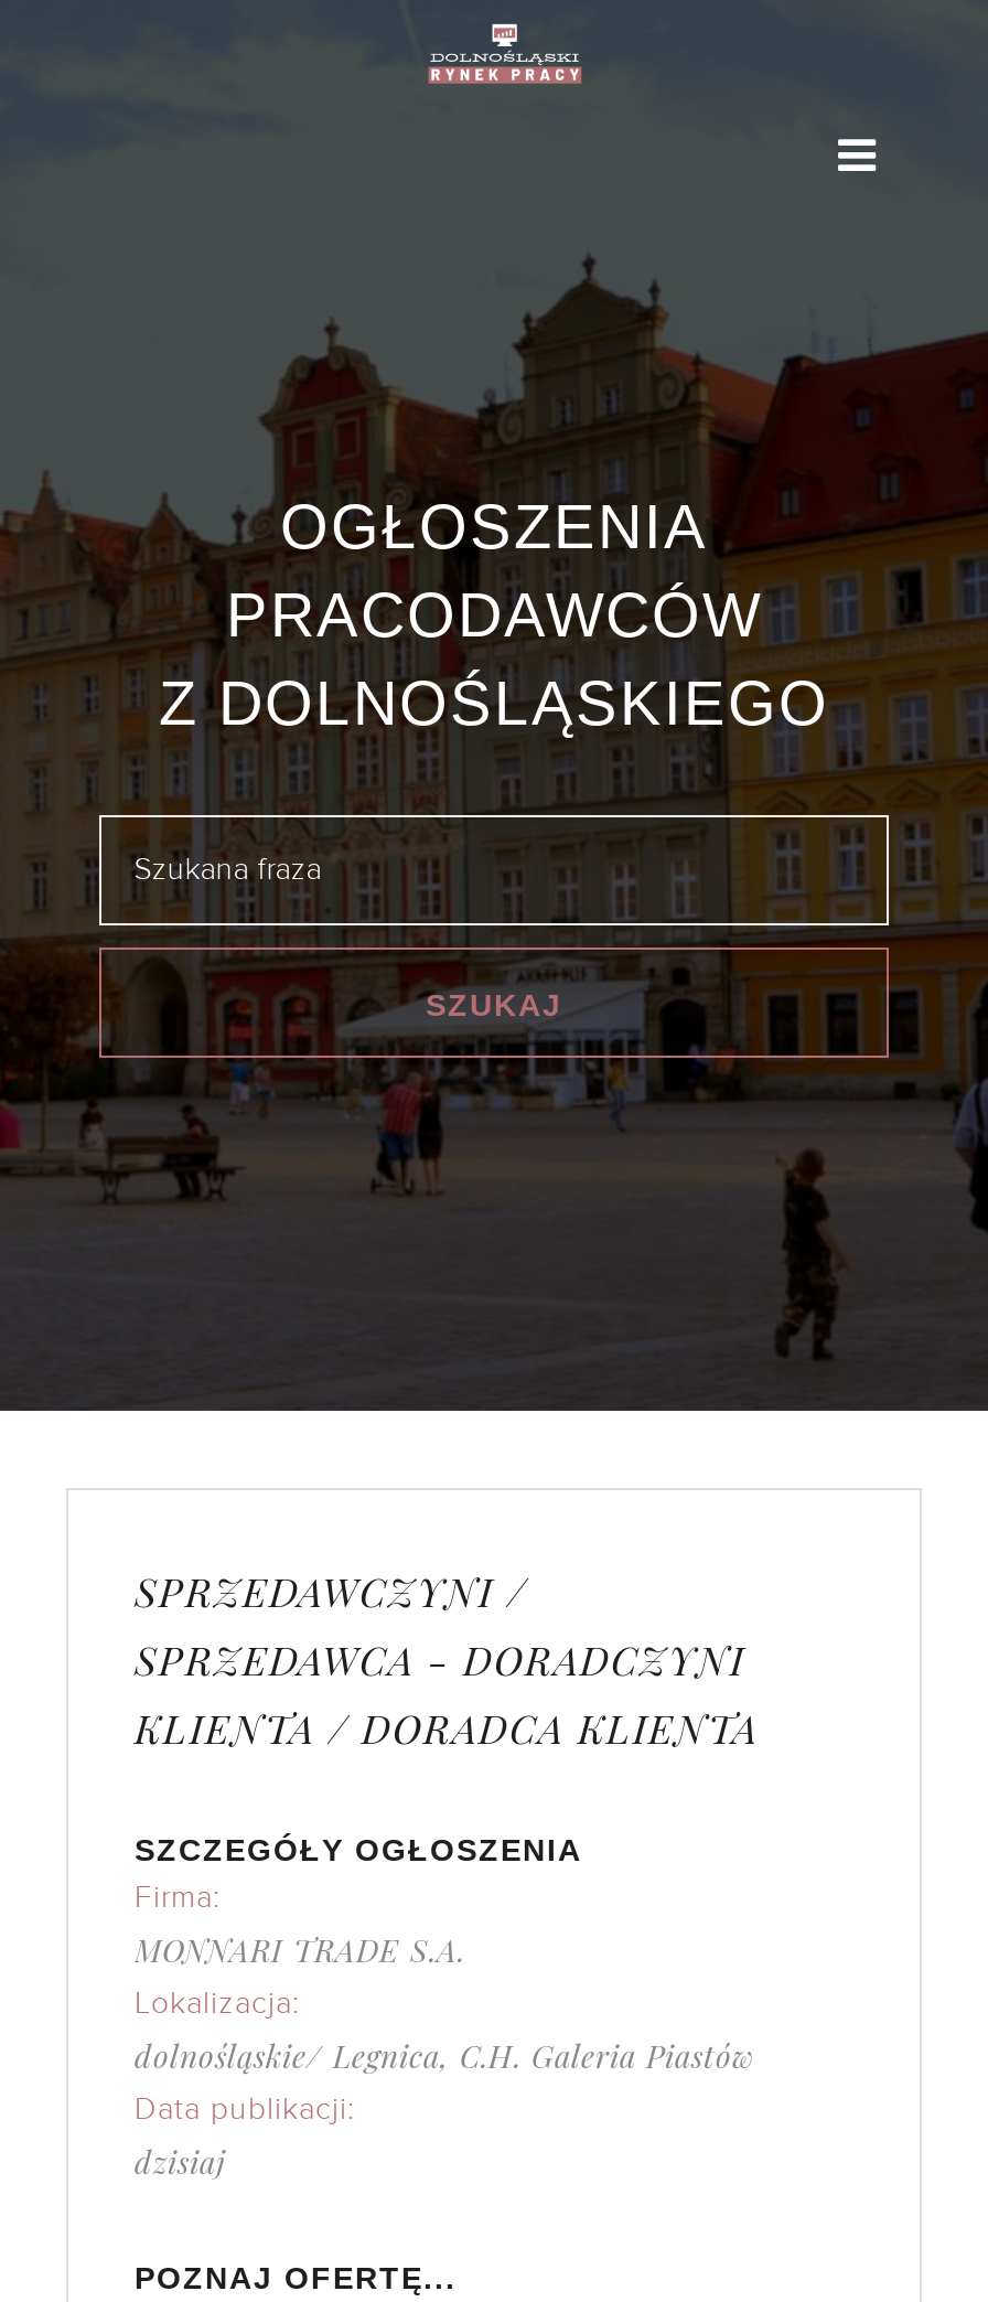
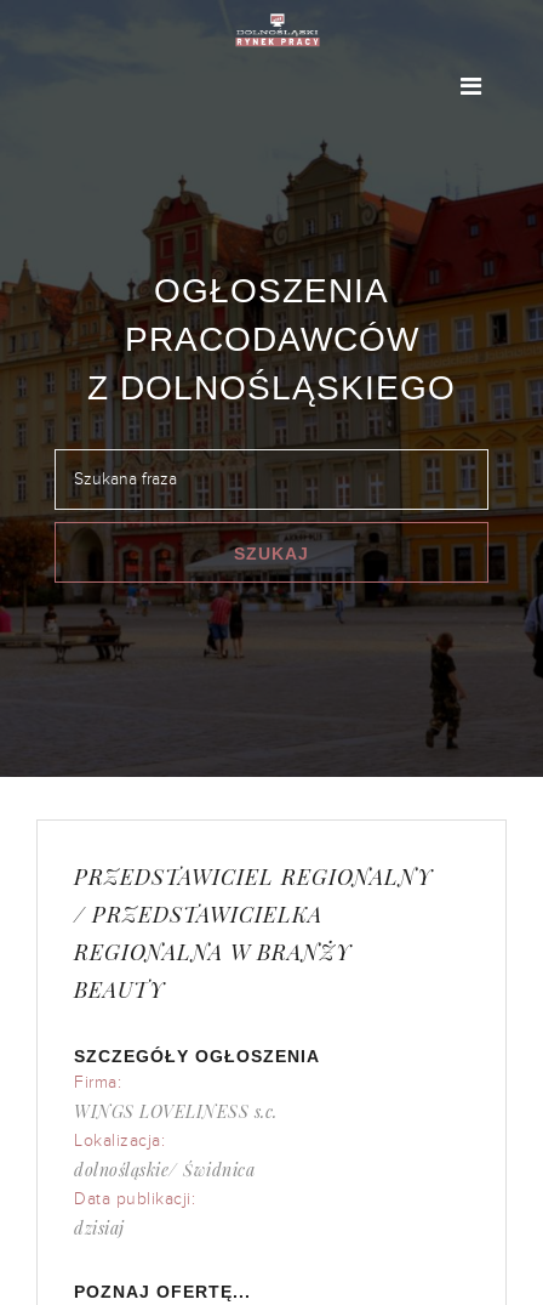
[135,1565,759,1755] SPRZEDAWCZYNI / | SPRZEDAWCA - DORADCZYNI | KLIENTA / DORADCA KLIENTA -> [74,862,433,1004] PRZEDSTAWICIEL REGIONALNY | / PRZEDSTAWICIELKA | REGIONALNA W BRANŻY | BEAUTY
[135,1929,465,1971] MONNARI TRADE S.A. -> [74,1100,277,1123] WINGS LOVELINESS s.c.
[135,2035,755,2077] dolnośląskie/ Legnica, C.H. Galeria Piastów -> [74,1158,255,1181] dolnośląskie/ Świdnica

